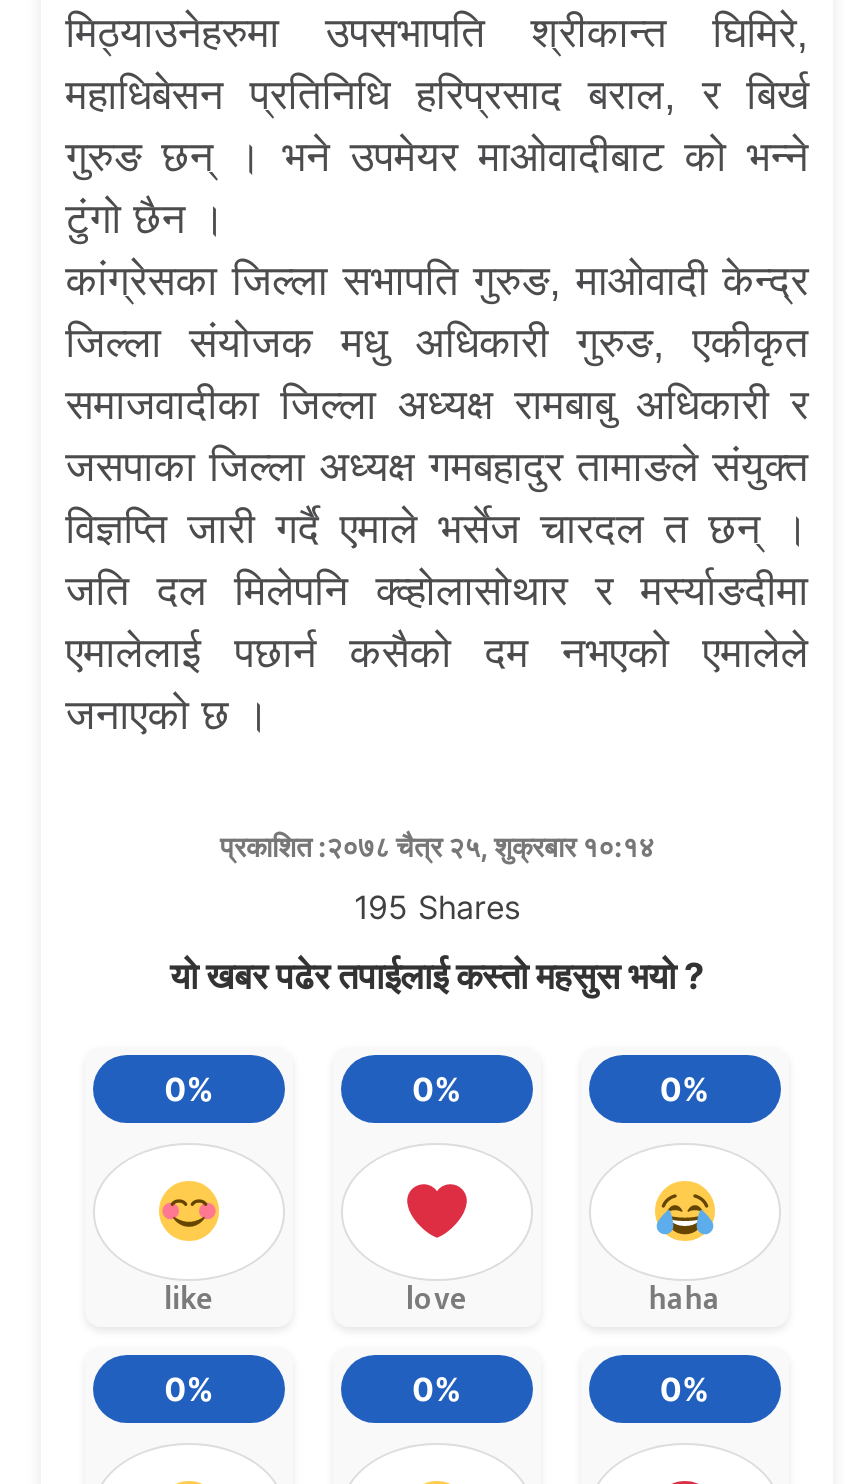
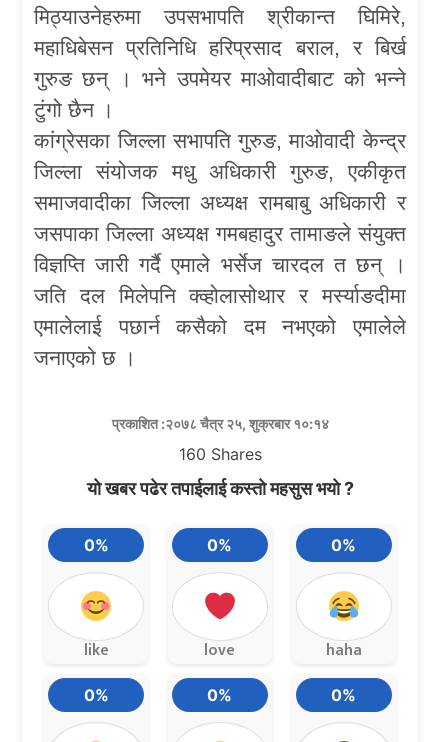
[354,887,520,927] 195 Shares -> [178,444,261,464] 160 Shares

